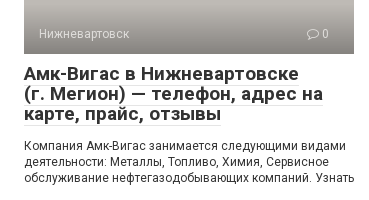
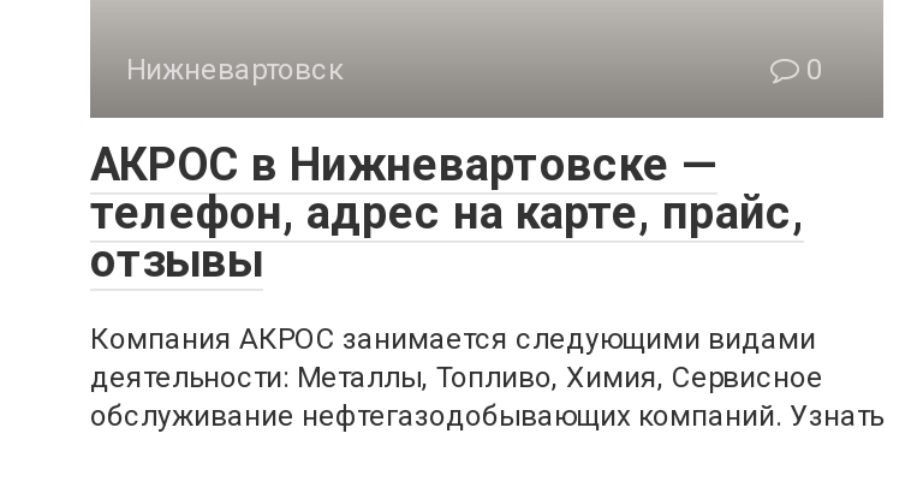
[24,62,323,125] Амк-Вигас в Нижневартовске | (г. Мегион) — телефон, адрес на | карте, прайс, отзывы -> [90,137,804,289] АКРОС в Нижневартовске — | телефон, адрес на карте, прайс, | отзывы
[24,139,346,153] Компания Амк-Вигас занимается следующими видами -> [90,322,816,356] Компания АКРОС занимается следующими видами

